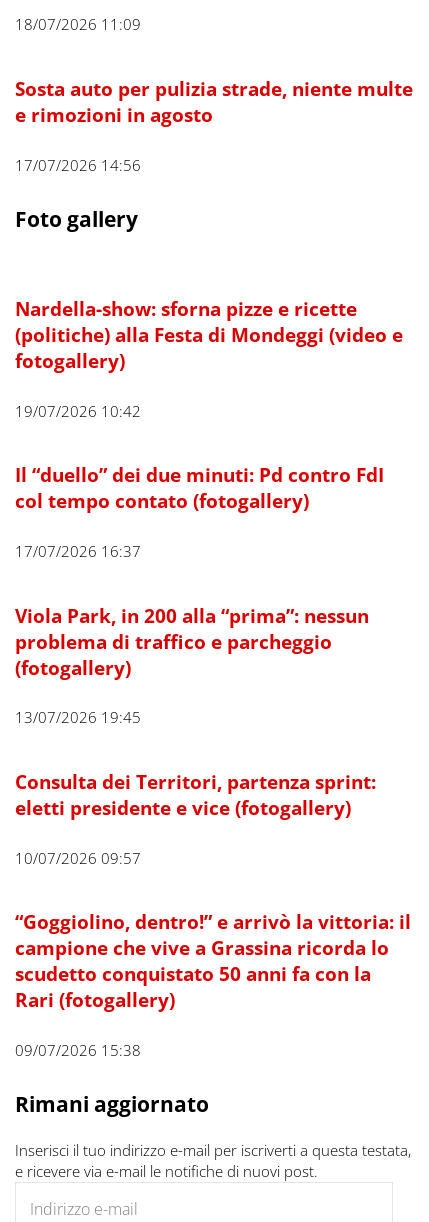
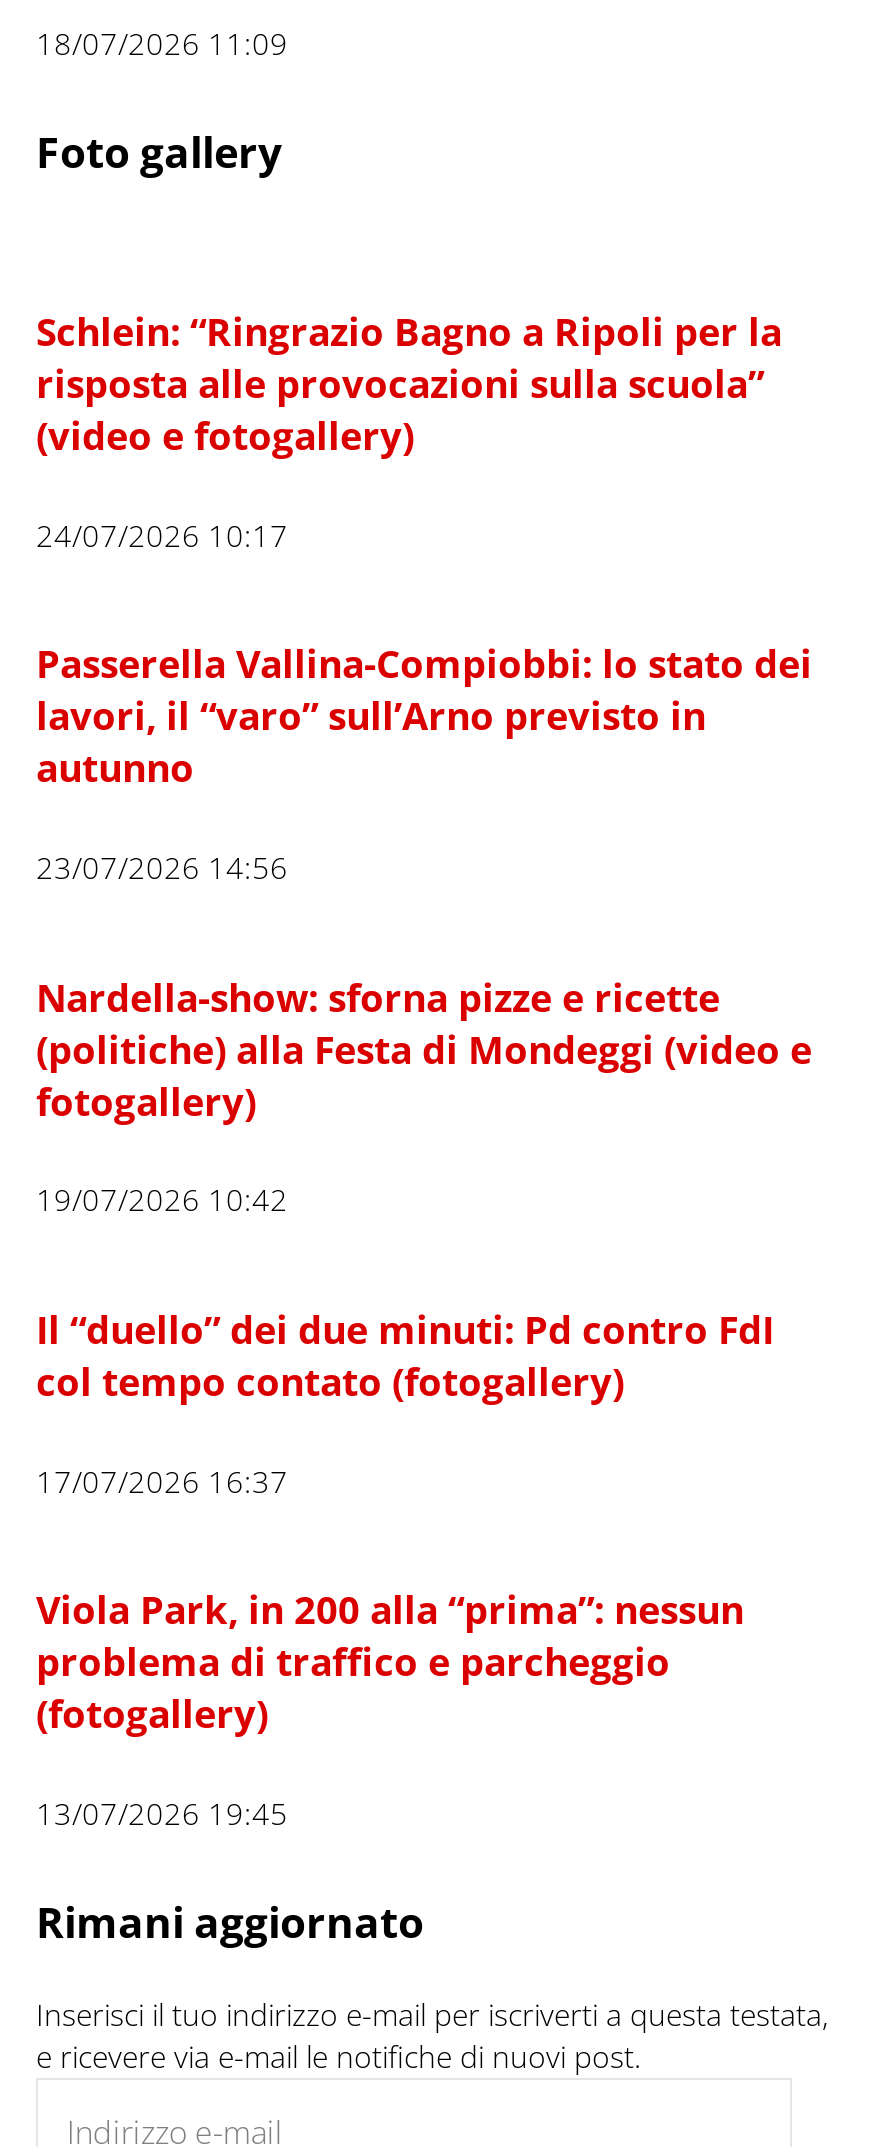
[15,76,413,174] Sosta auto per pulizia strade, niente multe | e rimozioni in agosto | 17/07/2026 14:56 -> none
none -> [36,306,812,887] Schlein: “Ringrazio Bagno a Ripoli per la | risposta alle provocazioni sulla scuola” | (video e fotogallery) | 24/07/2026 10:17 | Passerella Vallina-Compiobbi: lo stato dei | lavori, il “varo” sull’Arno previsto in | autunno | 23/07/2026 14:56
moved [15,296,403,727] -> [36,971,812,1834]: Nardella-show: sforna pizze e ricette | (politiche) alla Festa di Mondeggi (video e | fotogallery) | ... | (fotogallery) | 13/07/2026 19:45
[15,769,411,1060] Consulta dei Territori, partenza sprint: | eletti presidente e vice (fotogallery) | 10/07/2026 09:57 | “Goggiolino, dentro!” e arrivò la vittoria: il | campione che vive a Grassina ricorda lo | scudetto conquistato 50 anni fa con la | Rari (fotogallery) | 09/07/2026 15:38 -> none

